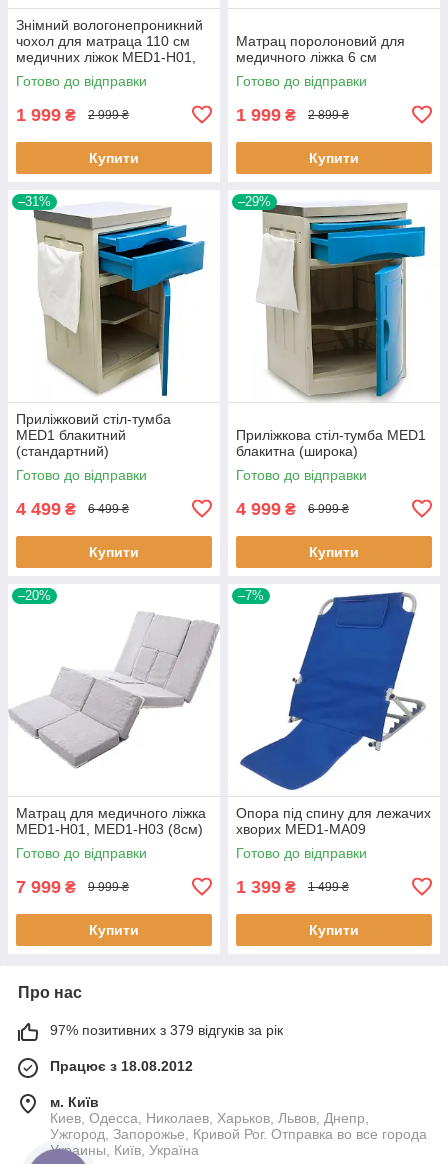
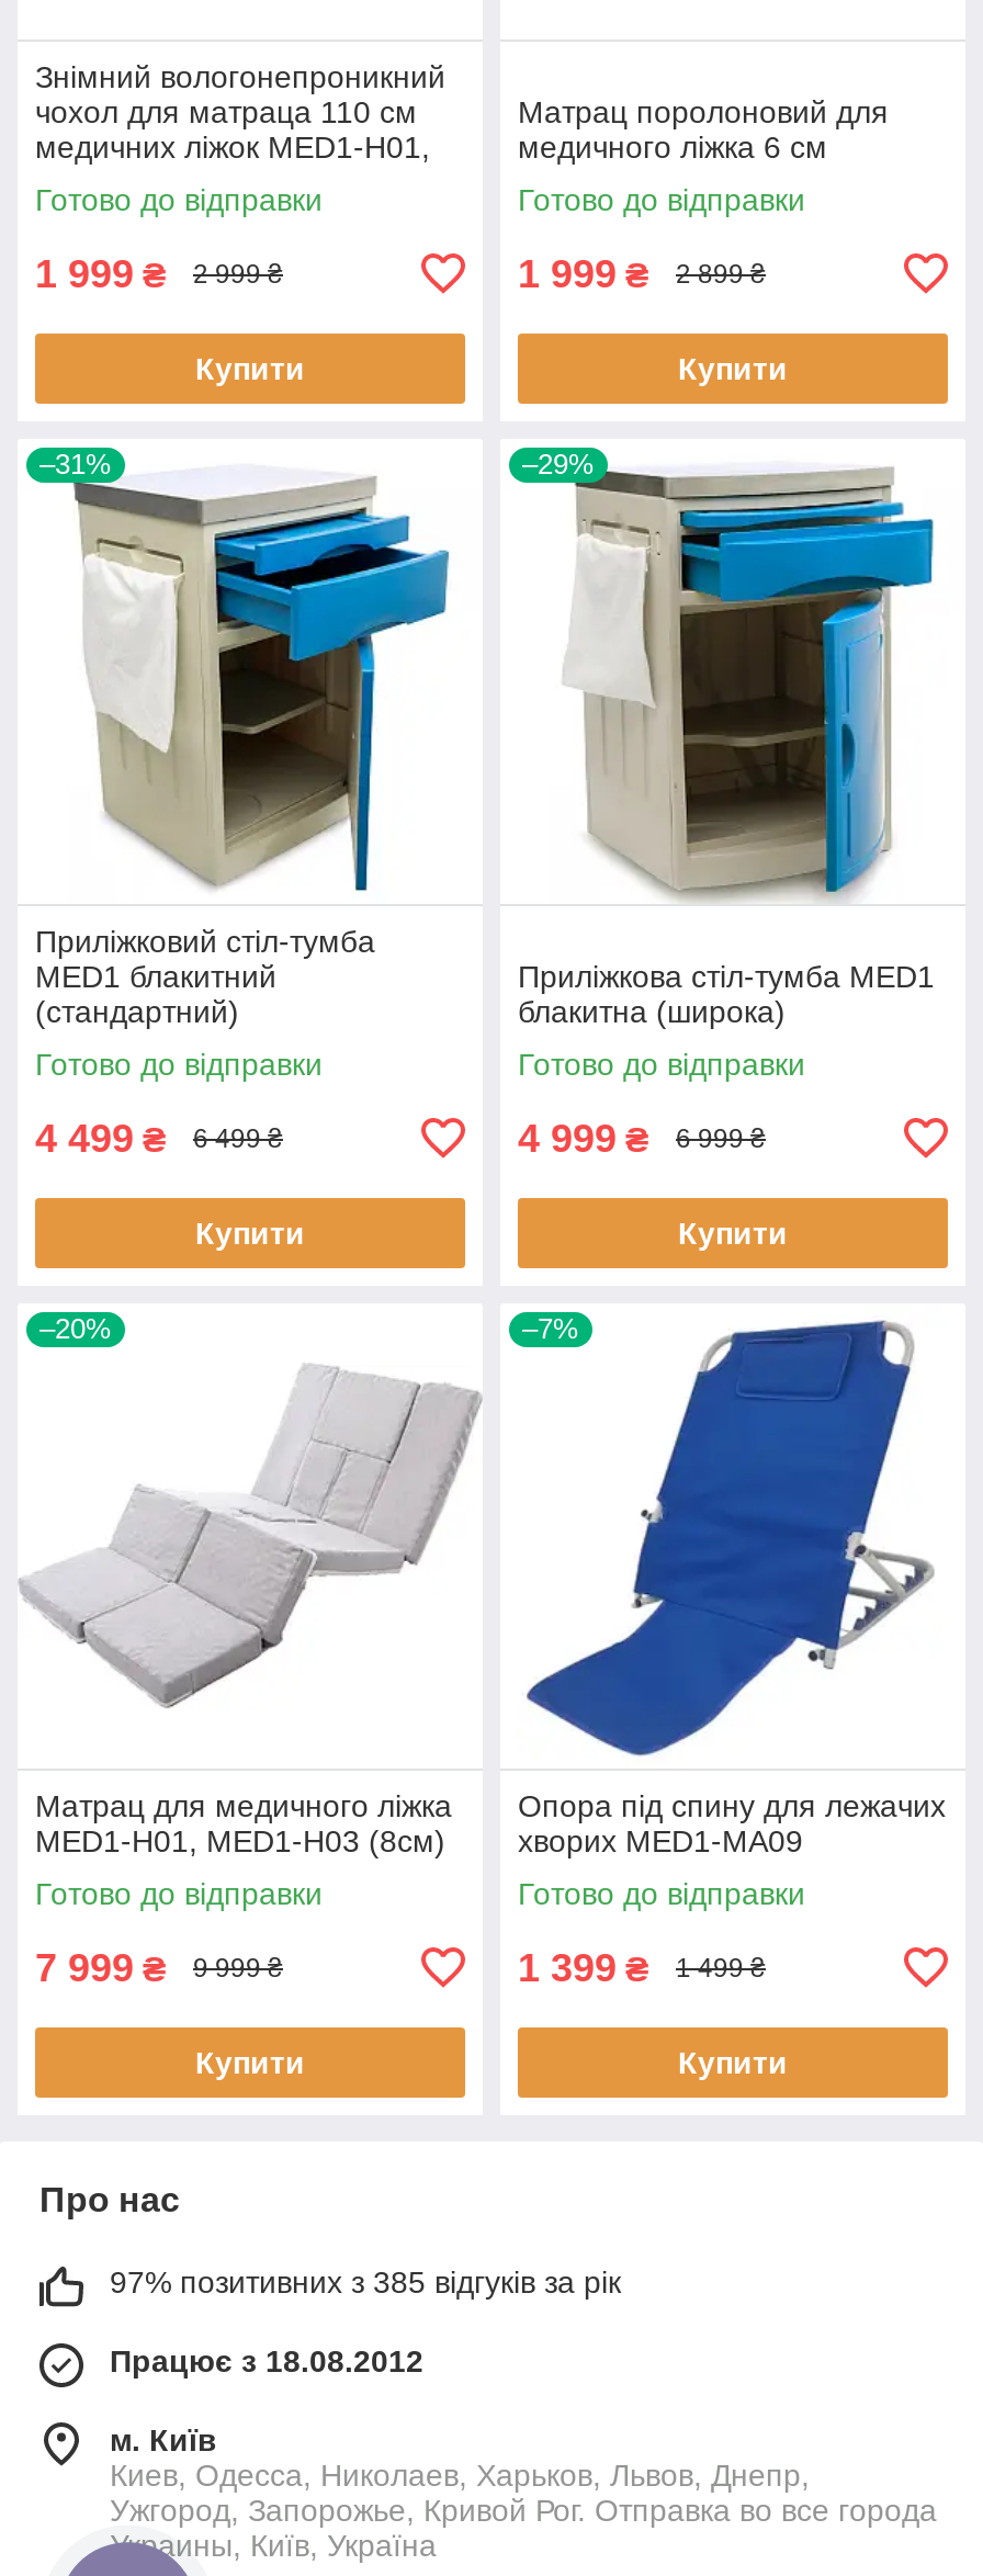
[50,1022,283,1038] 97% позитивних з 379 відгуків за рік -> [110,2264,621,2299] 97% позитивних з 385 відгуків за рік

